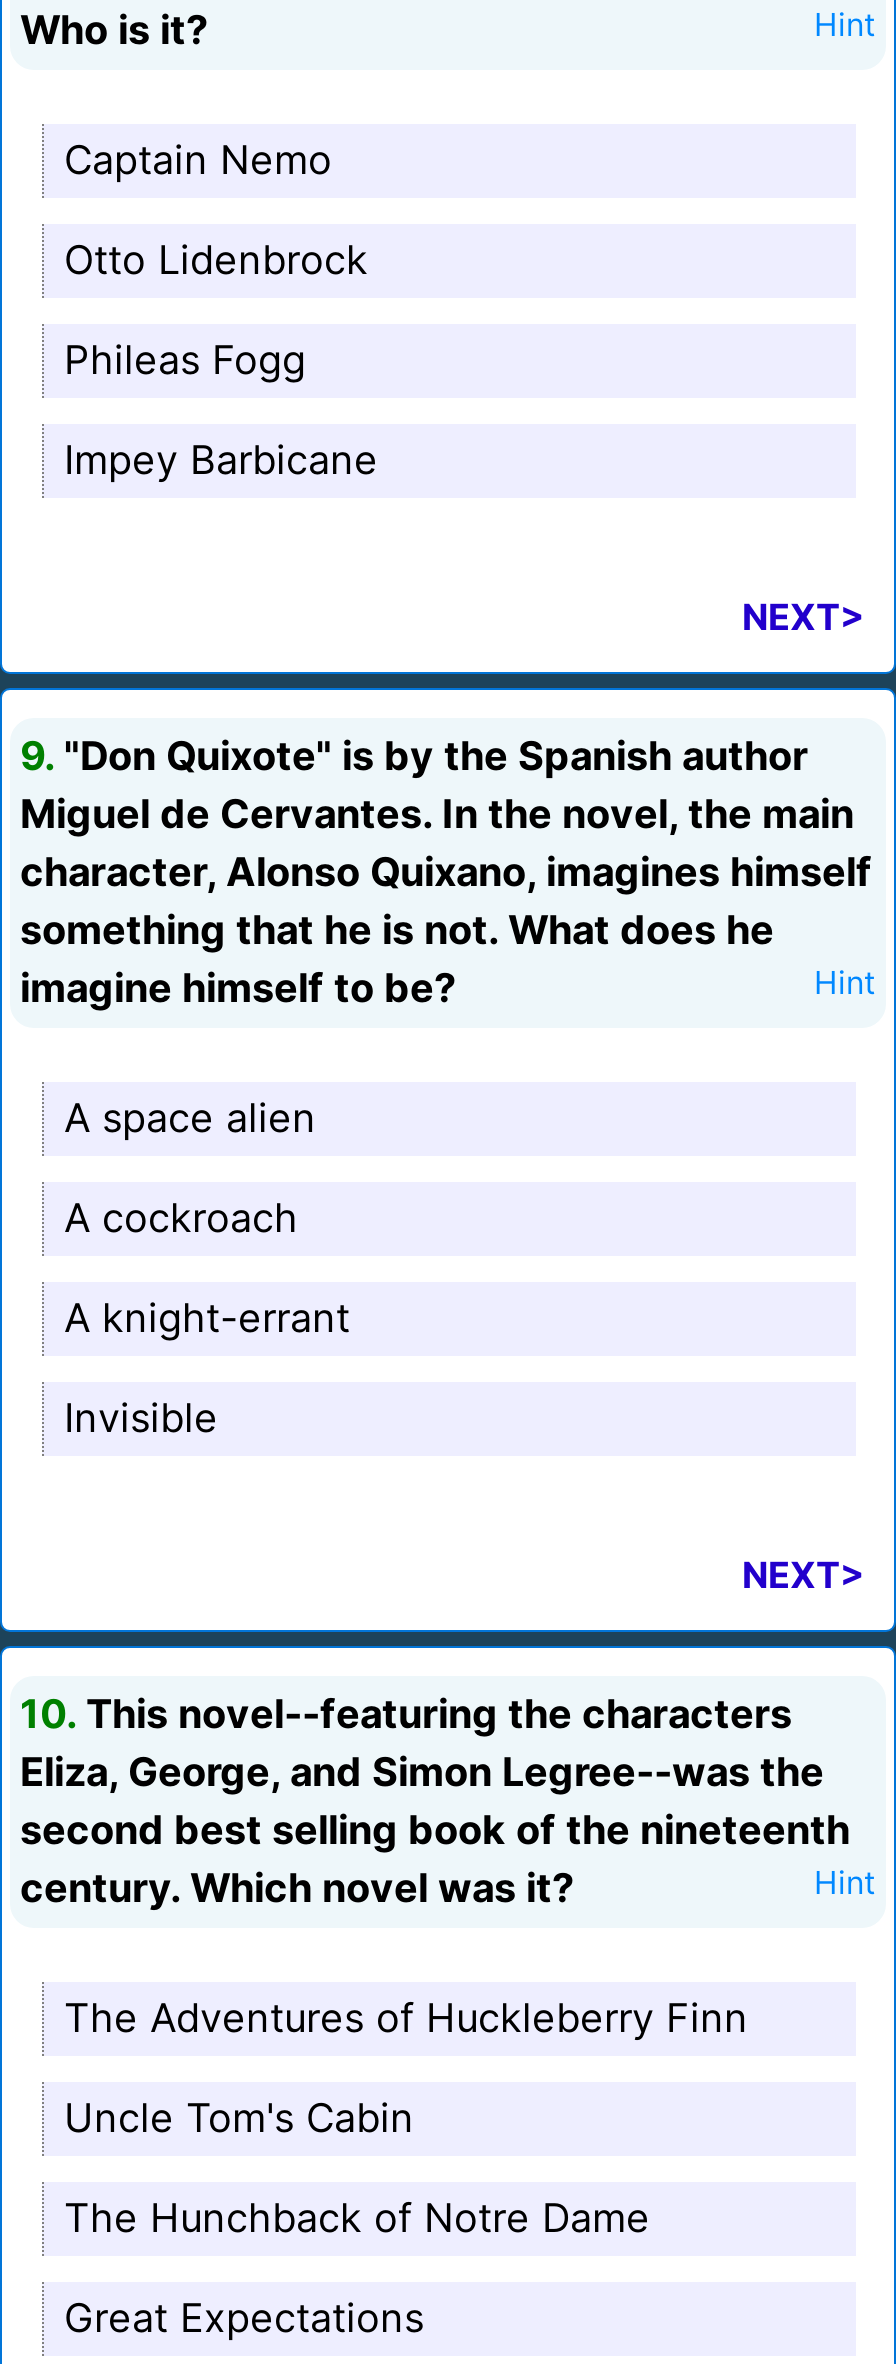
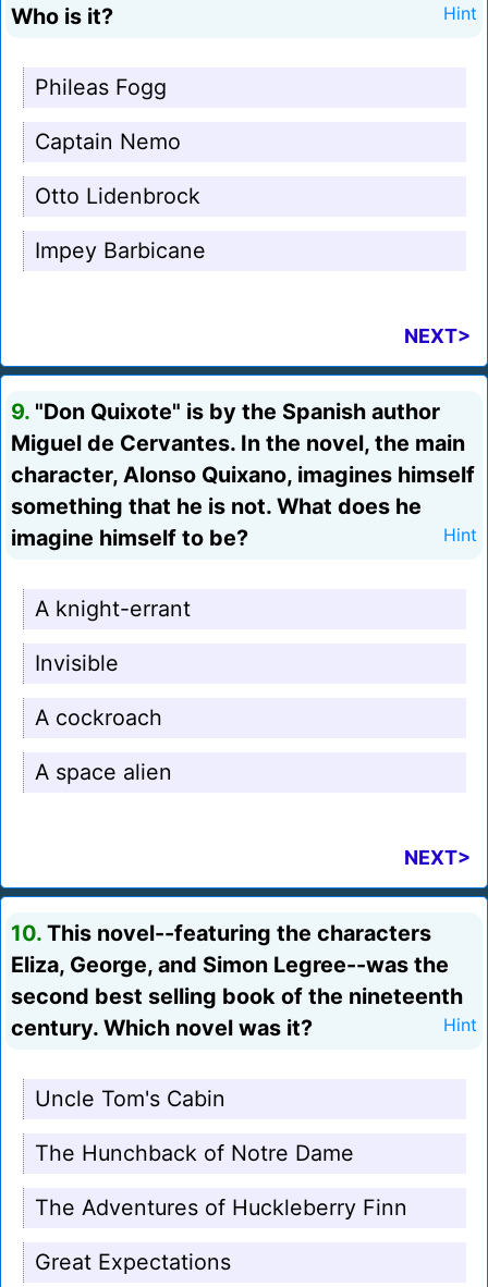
moved [64,136,368,284] -> [35,128,200,209]: Captain Nemo | Otto Lidenbrock
moved [64,336,306,384] -> [35,74,167,100]: Phileas Fogg
moved [64,1094,316,1242] -> [35,704,172,785]: A cockroach | A space alien
moved [64,1294,350,1442] -> [35,596,191,676]: A knight-errant | Invisible
moved [64,1994,748,2042] -> [35,1194,407,1221]: The Adventures of Huckleberry Finn
moved [64,2094,650,2242] -> [35,1086,354,1166]: Uncle Tom's Cabin | The Hunchback of Notre Dame

